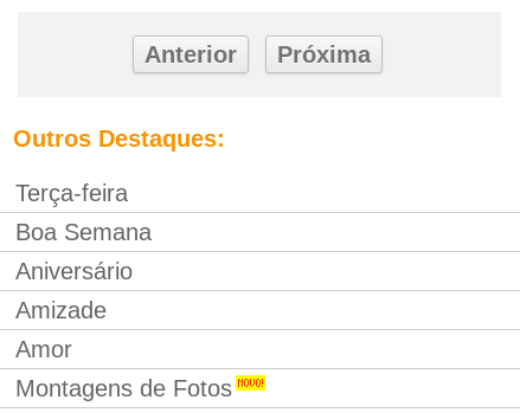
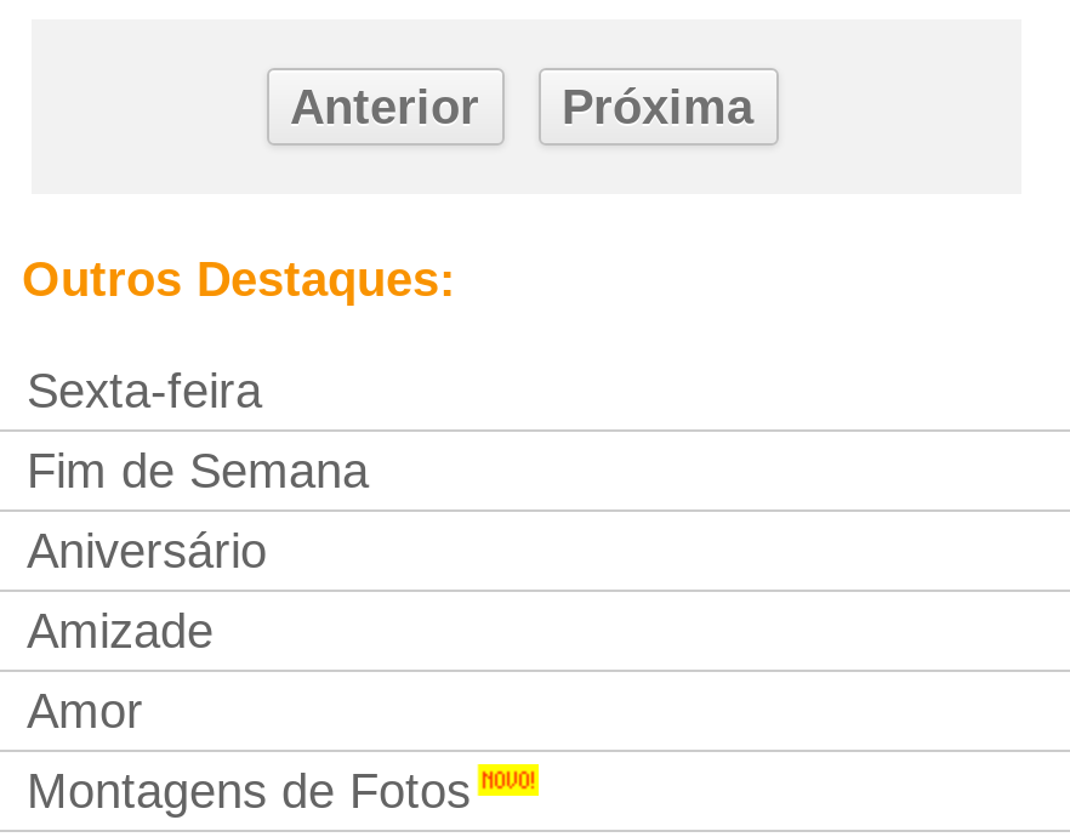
[15,179,128,205] Terça-feira -> [27,363,262,416] Sexta-feira
[15,218,152,245] Boa Semana -> [27,443,369,496] Fim de Semana

